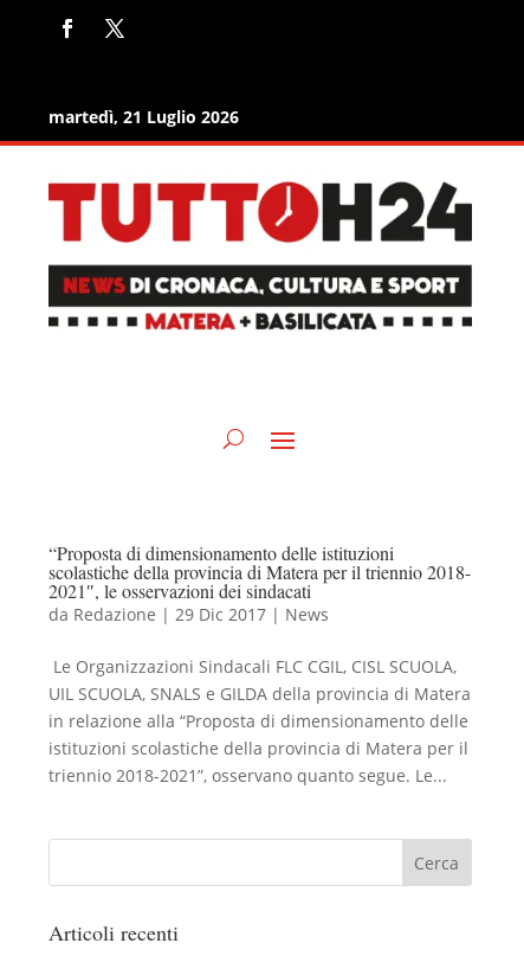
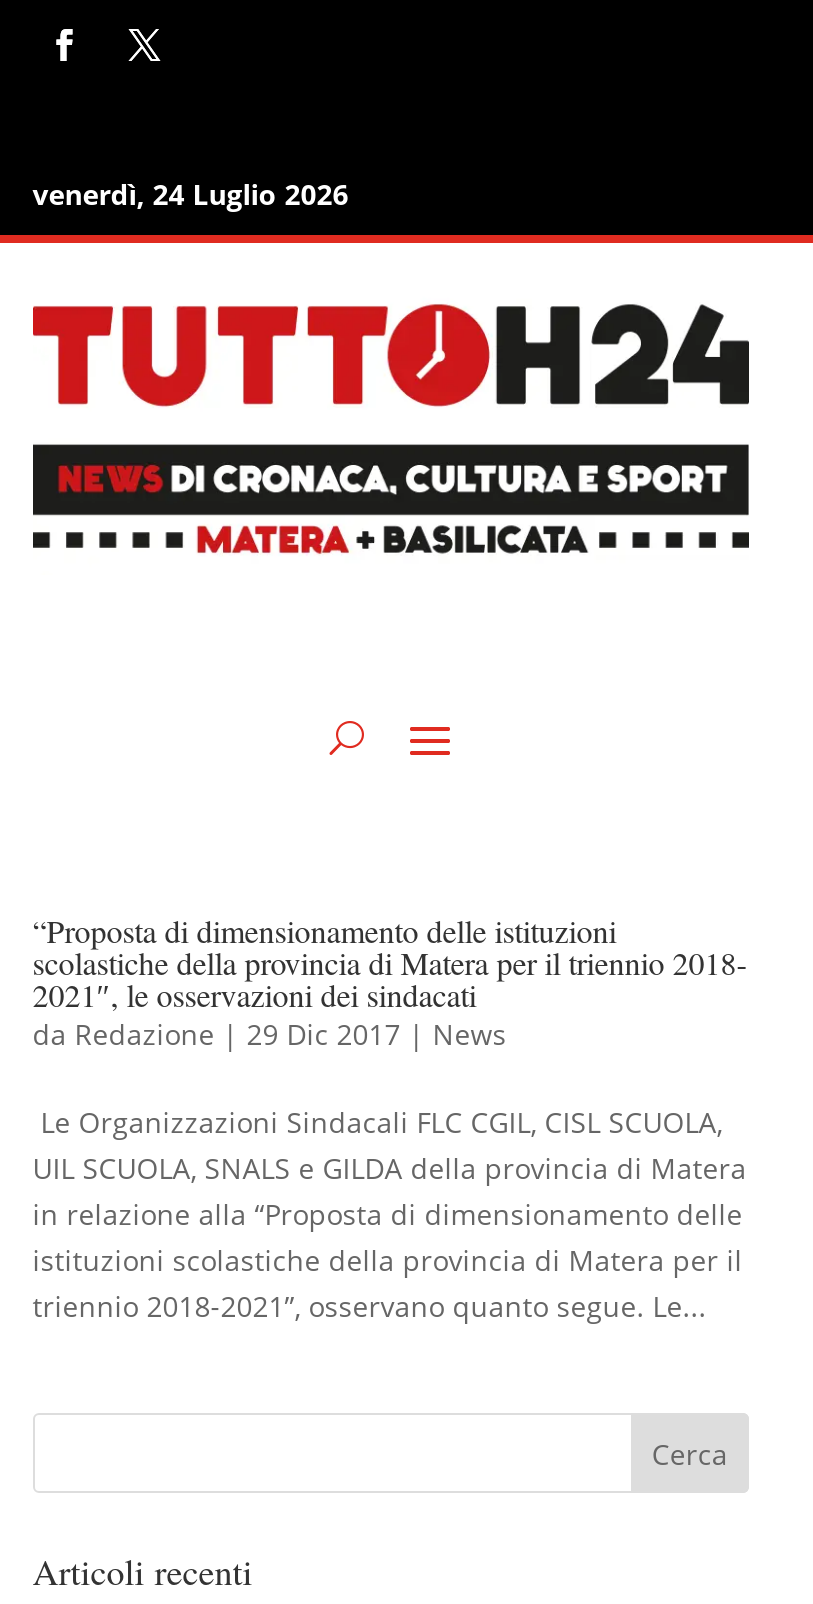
[48,105,239,128] martedì, 21 Luglio 2026 -> [33,175,349,213] venerdì, 24 Luglio 2026

